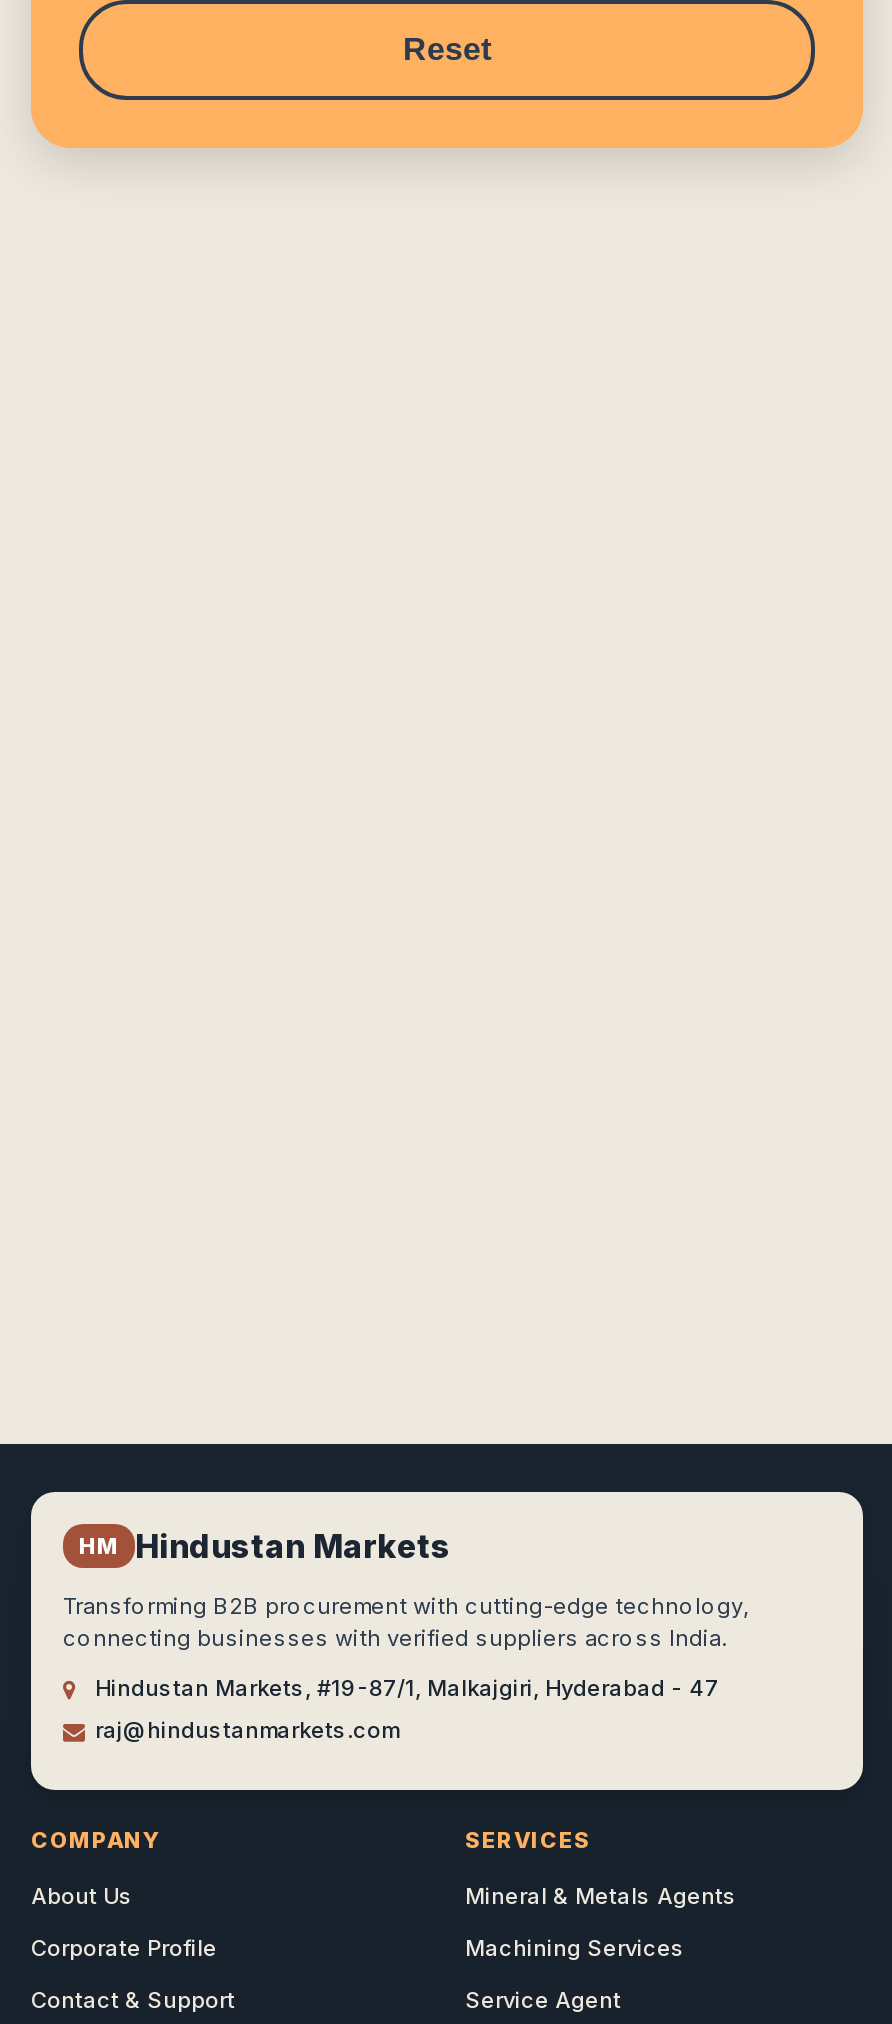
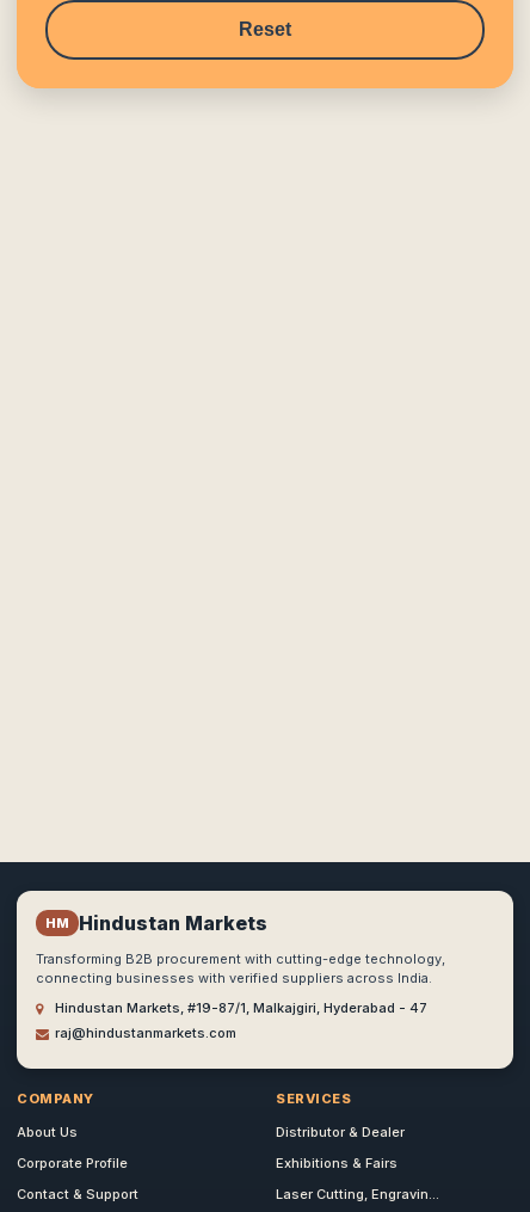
[465,1883,737,1911] Mineral & Metals Agents -> [276,1124,405,1141] Distributor & Dealer
[465,1935,685,1963] Machining Services -> [276,1155,397,1172] Exhibitions & Fairs
[465,1987,621,2015] Service Agent -> [276,1186,439,1203] Laser Cutting, Engravin...

